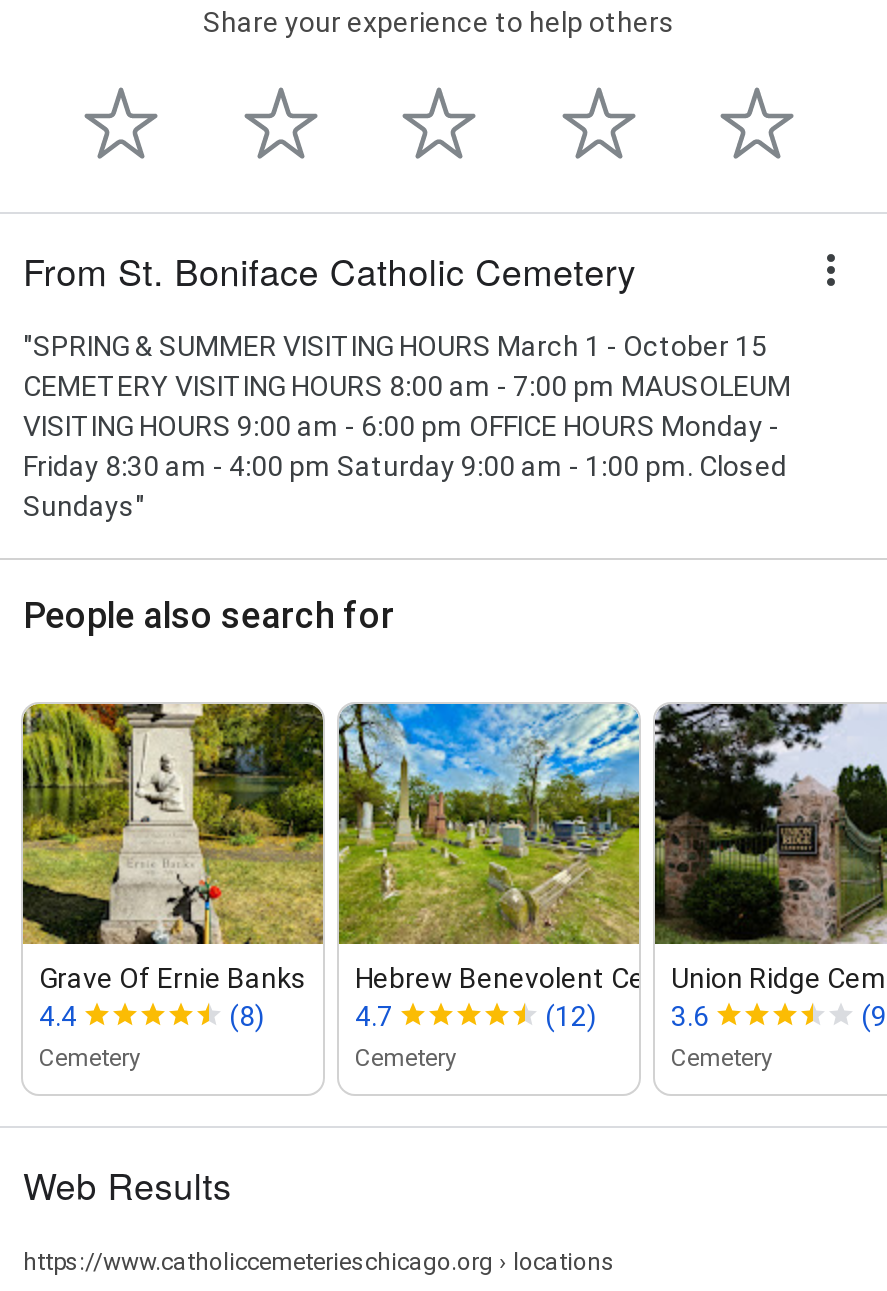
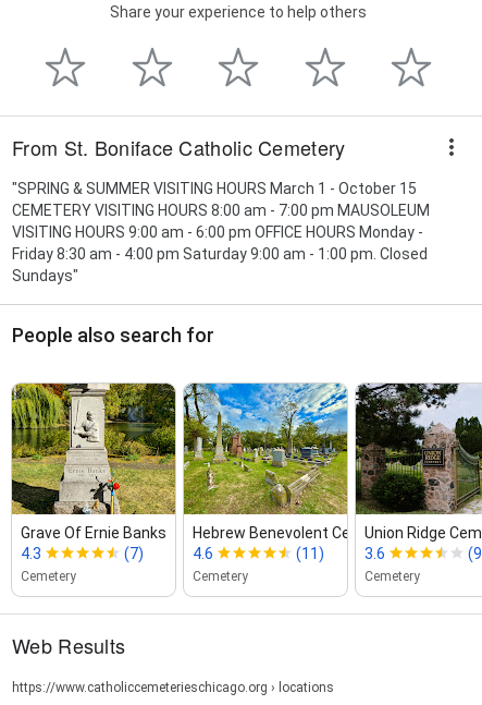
[39,999,77,1031] 4.4 -> [21,544,41,562] 4.3
[229,999,265,1031] (8) -> [124,544,144,562] (7)
[355,999,393,1031] 4.7 -> [193,544,213,562] 4.6
[545,999,597,1031] (12) -> [296,544,324,562] (11)

